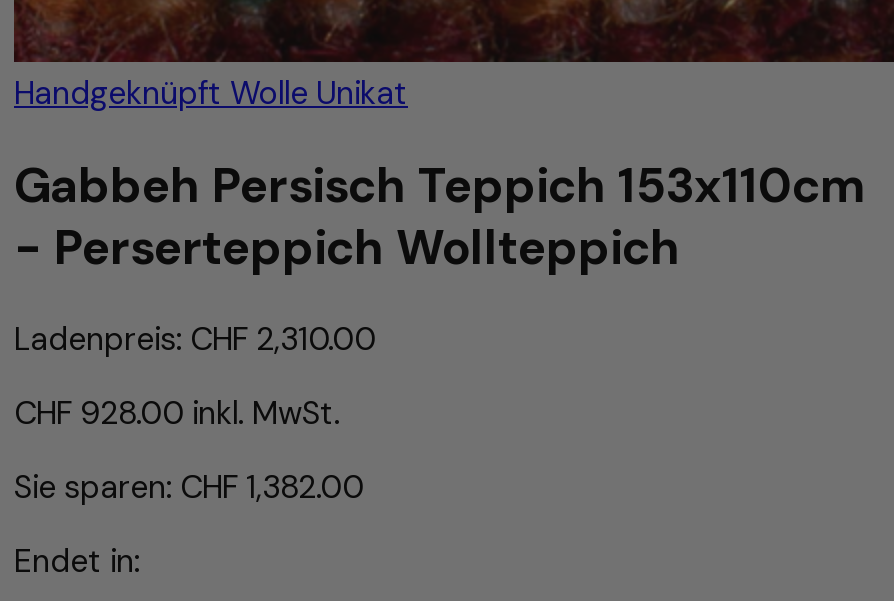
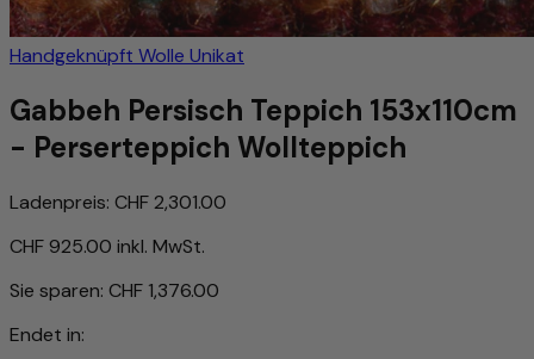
[14,318,376,360] Ladenpreis: CHF 2,310.00 -> [10,189,226,214] Ladenpreis: CHF 2,301.00
[14,392,340,434] CHF 928.00 inkl. MwSt. -> [10,234,205,259] CHF 925.00 inkl. MwSt.
[14,466,364,508] Sie sparen: CHF 1,382.00 -> [10,278,219,303] Sie sparen: CHF 1,376.00

